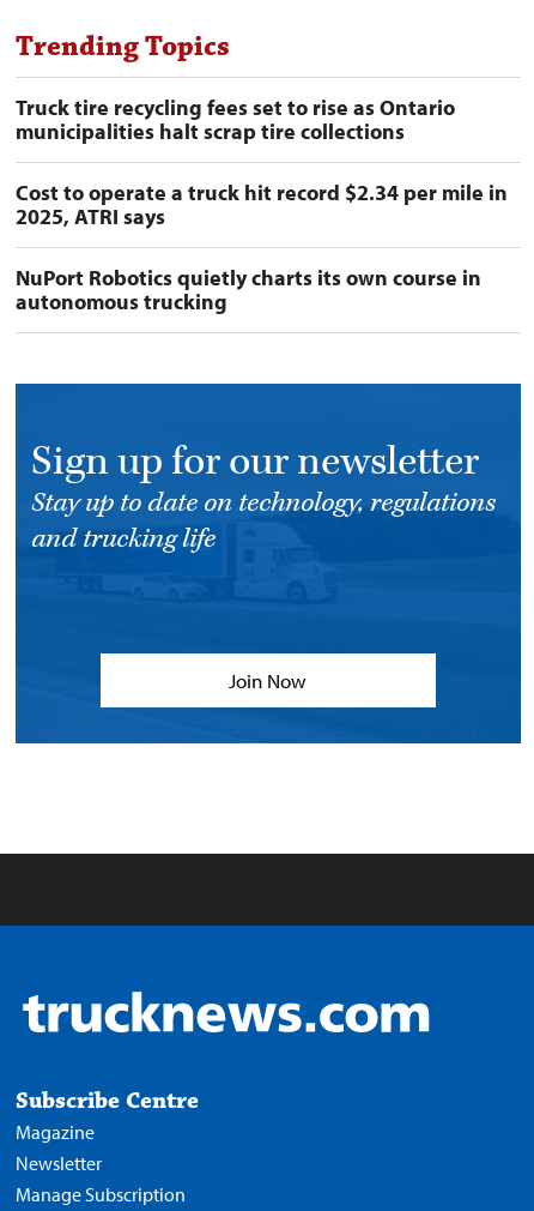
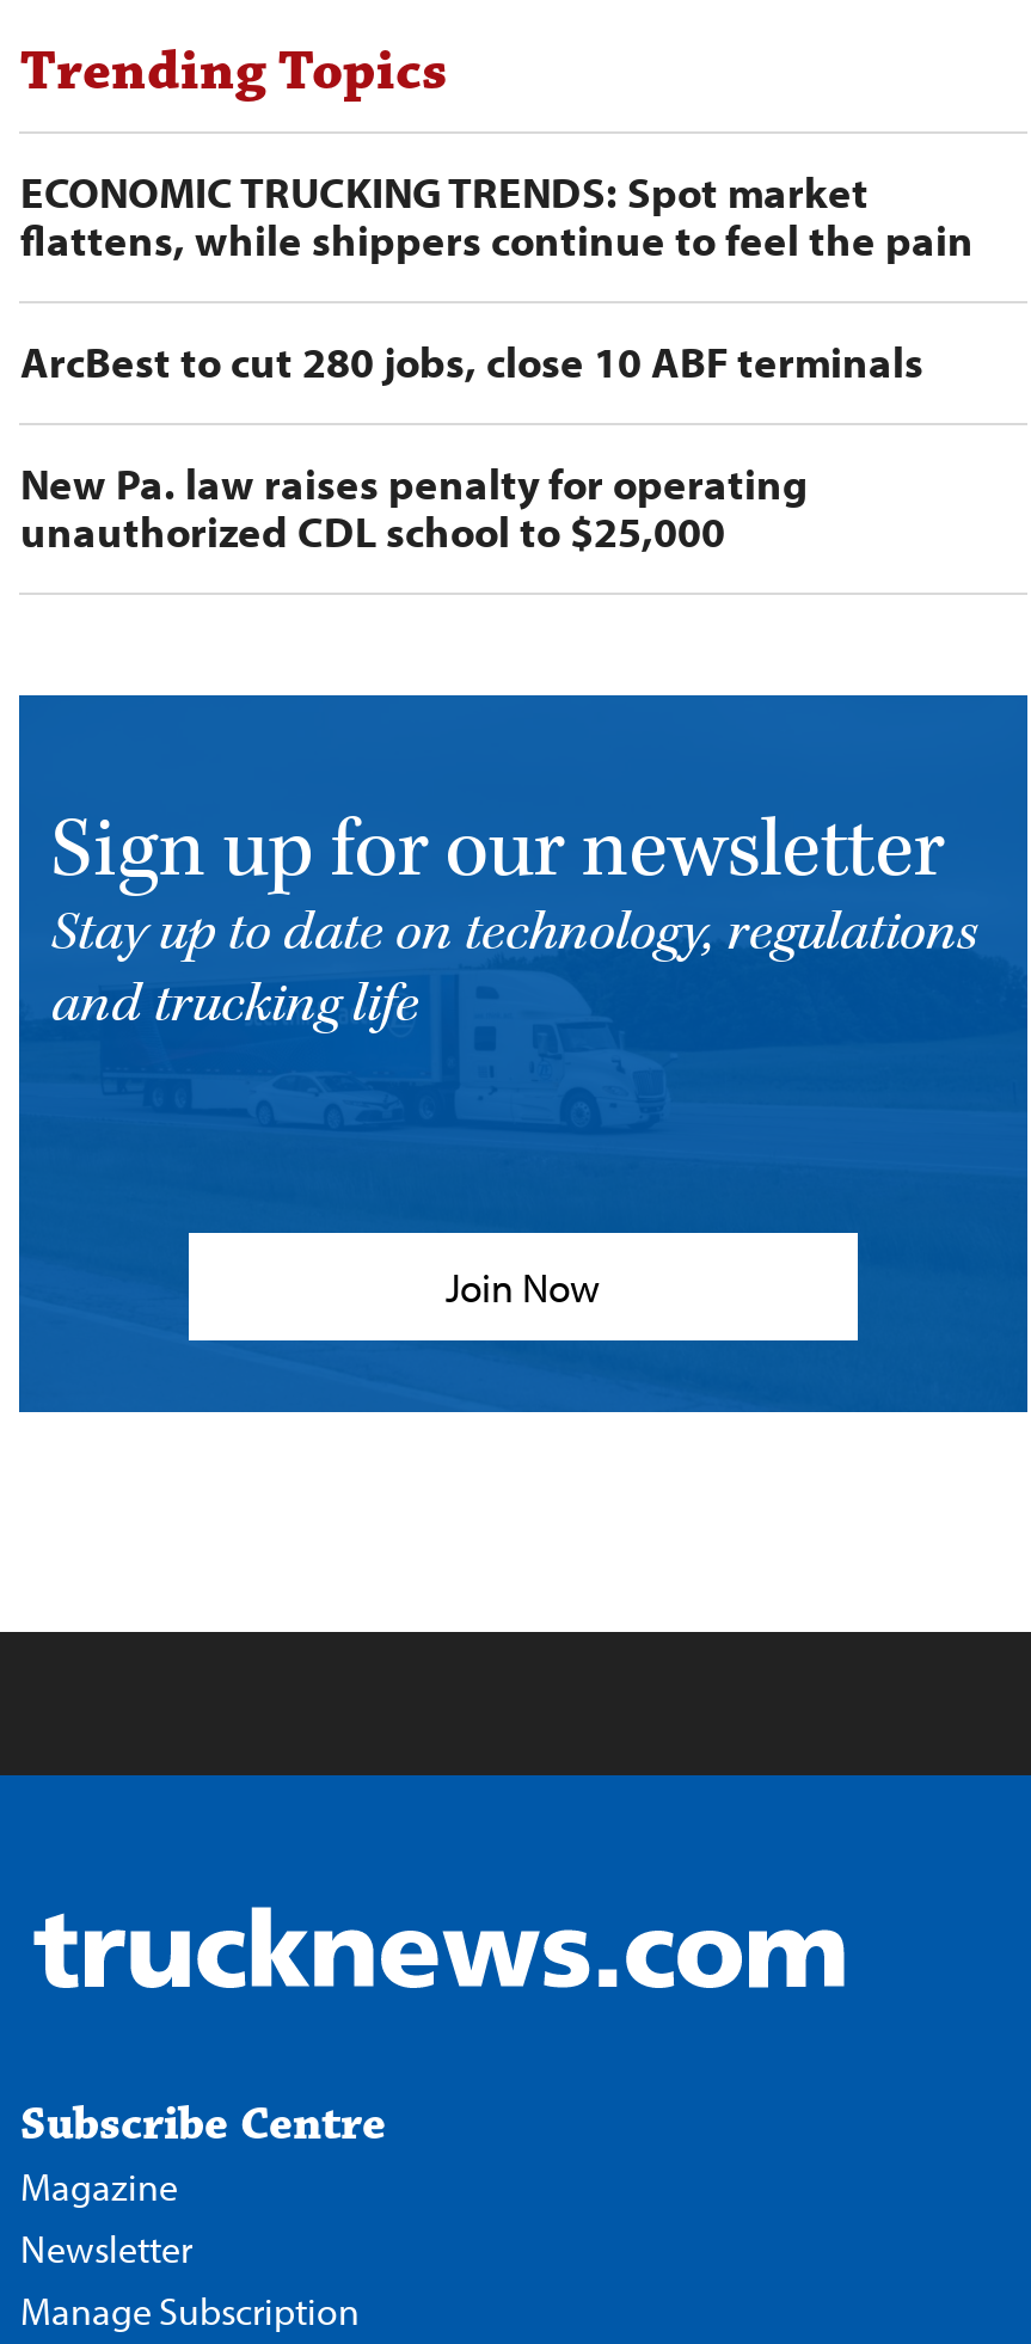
[16,93,455,145] Truck tire recycling fees set to rise as Ontario | municipalities halt scrap tire collections -> [20,164,973,267] ECONOMIC TRUCKING TRENDS: Spot market | flattens, while shippers continue to feel the pain
[16,178,508,230] Cost to operate a truck hit record $2.34 per mile in | 2025, ATRI says -> [20,334,923,389] ArcBest to cut 280 jobs, close 10 ABF terminals
[16,264,482,315] NuPort Robotics quietly charts its own course in | autonomous trucking -> [20,456,809,559] New Pa. law raises penalty for operating | unauthorized CDL school to $25,000

